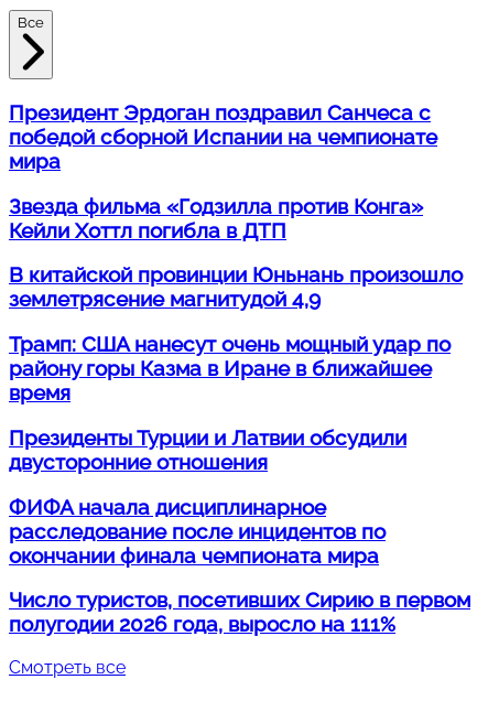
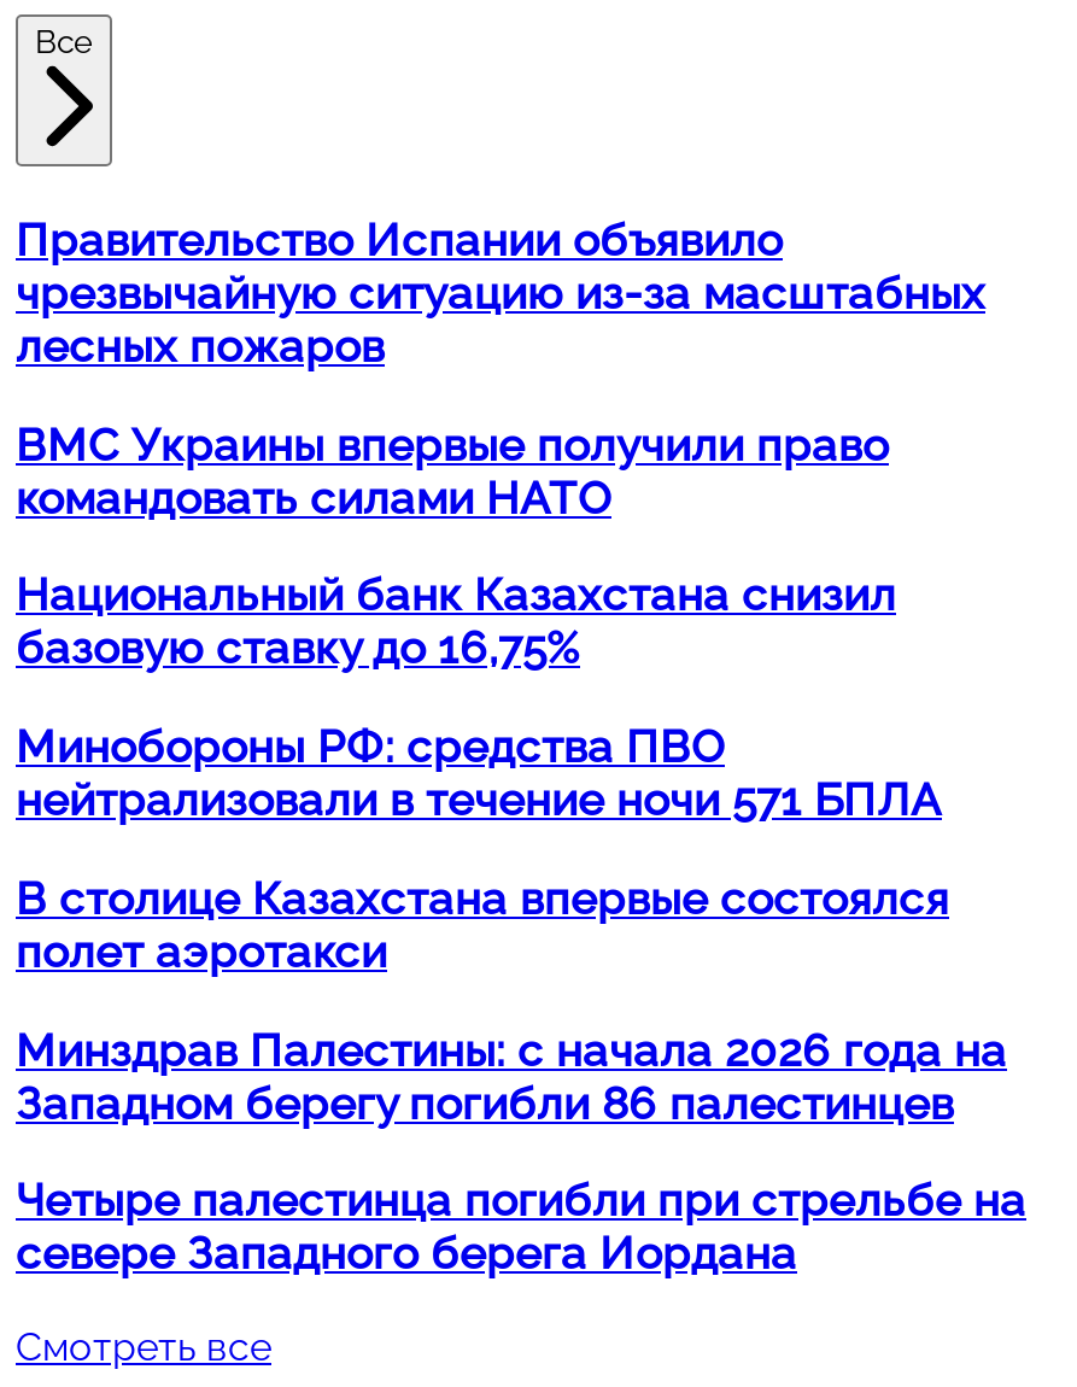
[9,100,437,173] Президент Эрдоган поздравил Санчеса с | победой сборной Испании на чемпионате | мира -> [16,212,985,371] Правительство Испании объявило | чрезвычайную ситуацию из-за масштабных | лесных пожаров
[9,194,423,242] Звезда фильма «Годзилла против Конга» | Кейли Хоттл погибла в ДТП -> [16,417,889,523] ВМС Украины впервые получили право | командовать силами НАТО
[9,263,463,311] В китайской провинции Юньнань произошло | землетрясение магнитудой 4,9 -> [16,568,896,674] Национальный банк Казахстана снизил | базовую ставку до 16,75%
[9,332,451,405] Трамп: США нанесут очень мощный удар по | району горы Казма в Иране в ближайшее | время -> [16,719,942,825] Минобороны РФ: средства ПВО | нейтрализовали в течение ночи 571 БПЛА
[9,425,406,474] Президенты Турции и Латвии обсудили | двусторонние отношения -> [16,871,949,977] В столице Казахстана впервые состоялся | полет аэротакси
[9,494,386,567] ФИФА начала дисциплинарное | расследование после инцидентов по | окончании финала чемпионата мира -> [16,1022,1007,1128] Минздрав Палестины: с начала 2026 года на | Западном берегу погибли 86 палестинцев
[9,588,470,636] Число туристов, посетивших Сирию в первом | полугодии 2026 года, выросло на 111% -> [16,1173,1026,1279] Четыре палестинца погибли при стрельбе на | севере Западного берега Иордана

